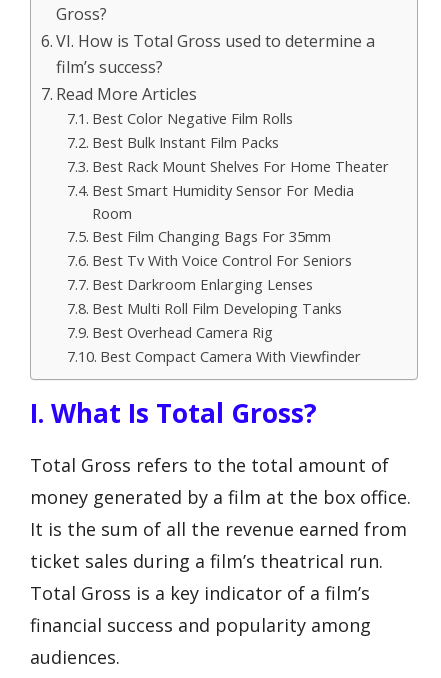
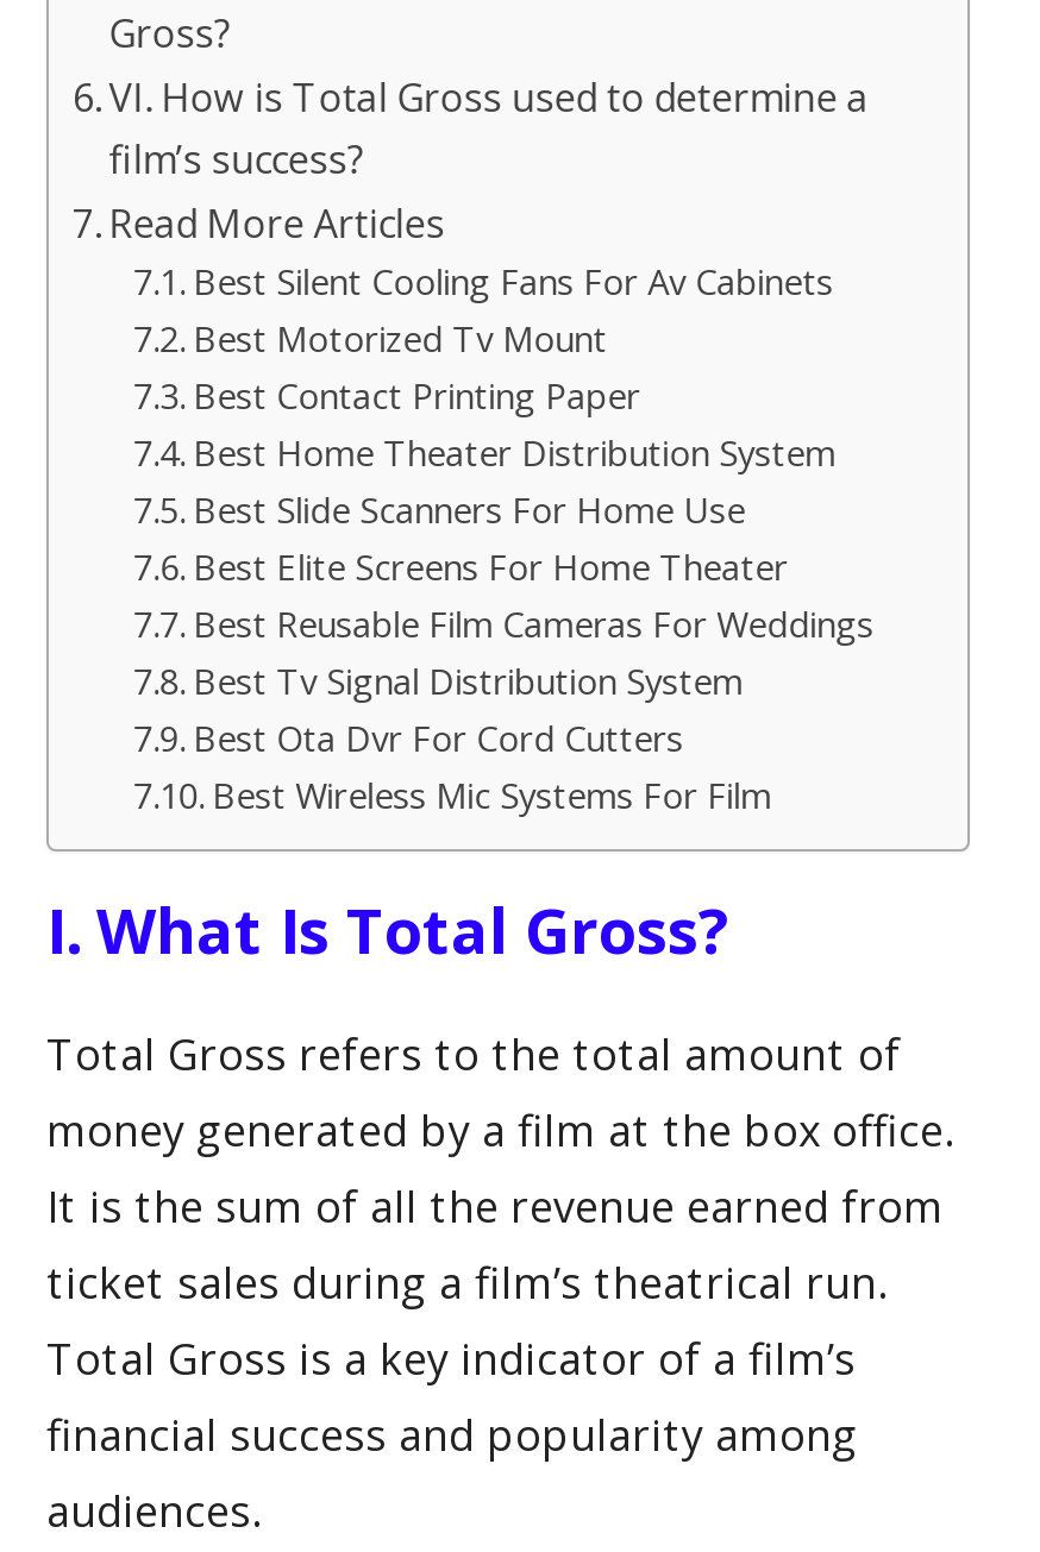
[92,108,389,366] Best Color Negative Film Rolls | Best Bulk Instant Film Packs | Best Rack Mount Shelves For Home Theater | Best Smart Humidity Sensor For Media | Room | Best Film Changing Bags For 35mm | Best Tv With Voice Control For Seniors | Best Darkroom Enlarging Lenses | Best Multi Roll Film Developing Tanks | Best Overhead Camera Rig | Best Compact Camera With Viewfinder -> [193,257,874,818] Best Silent Cooling Fans For Av Cabinets | Best Motorized Tv Mount | Best Contact Printing Paper | Best Home Theater Distribution System | Best Slide Scanners For Home Use | Best Elite Screens For Home Theater | Best Reusable Film Cameras For Weddings | Best Tv Signal Distribution System | Best Ota Dvr For Cord Cutters | Best Wireless Mic Systems For Film

